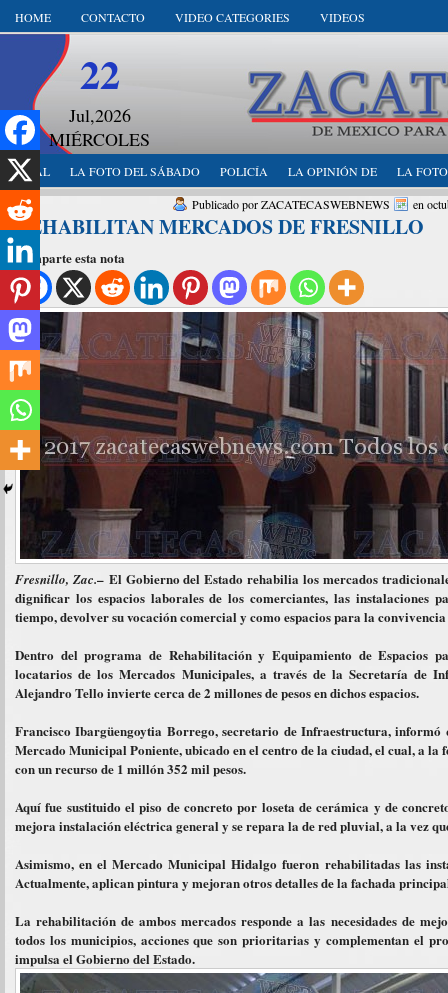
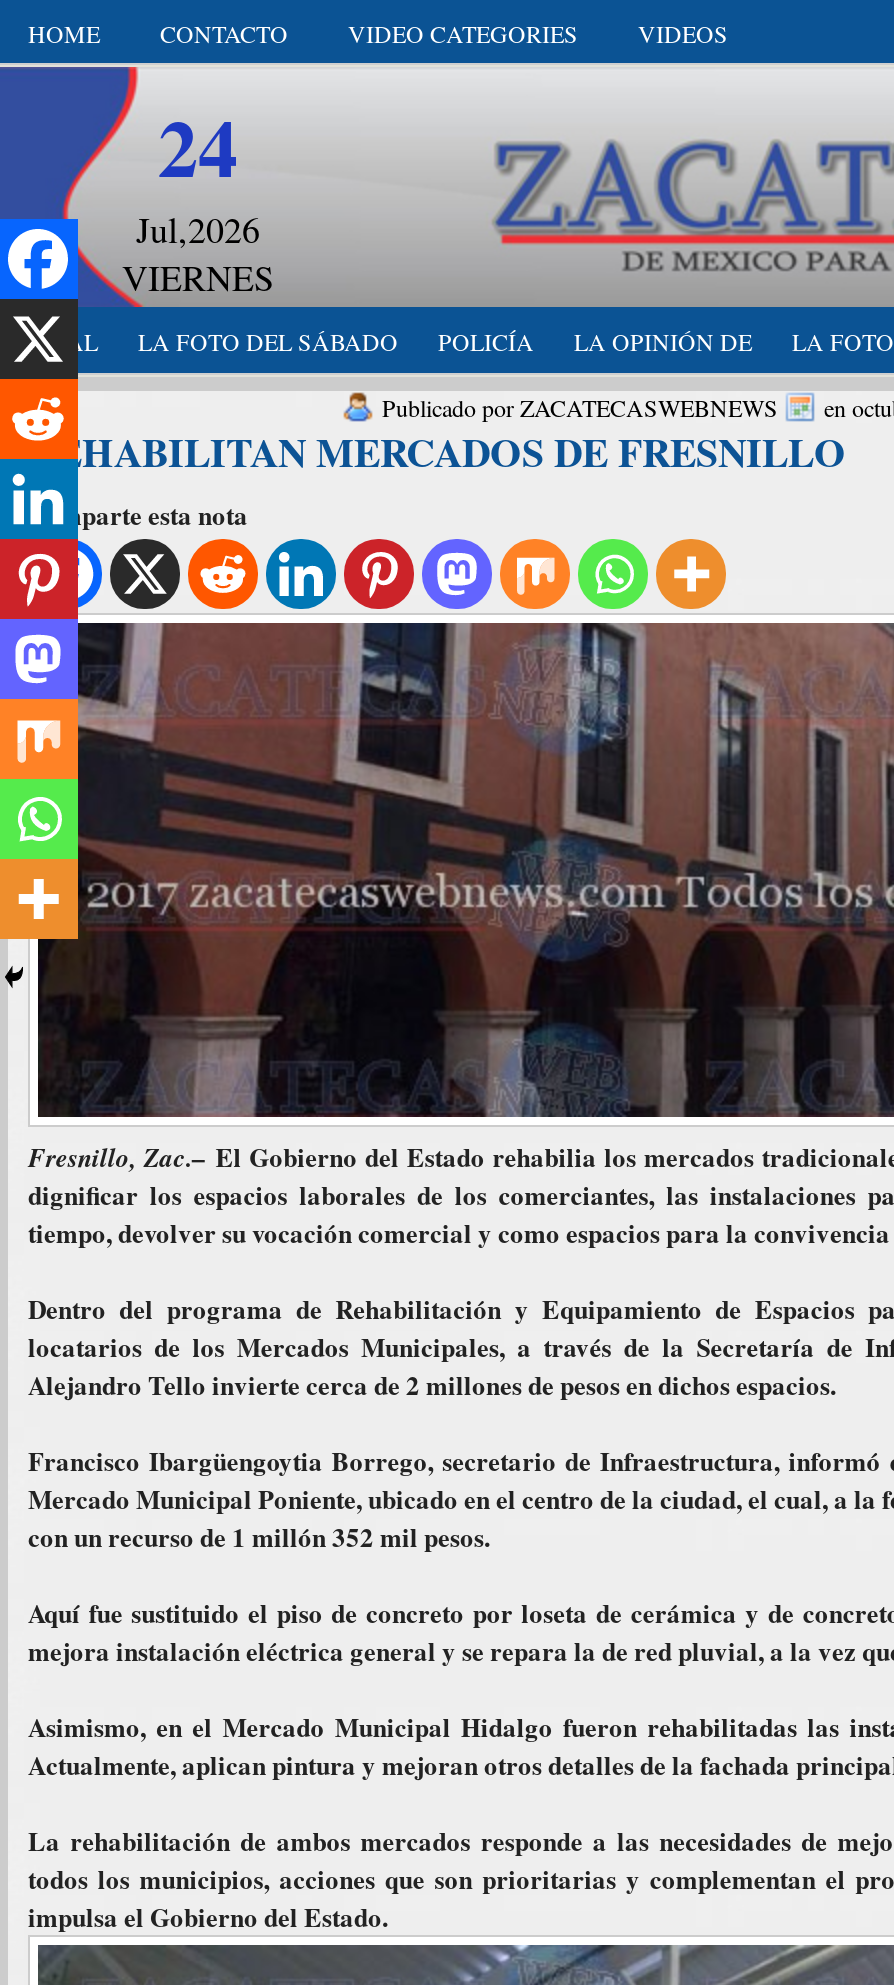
[80,44,120,103] 22 -> [158,87,238,205] 24
[49,127,150,151] MIÉRCOLES -> [122,253,274,301] VIERNES

